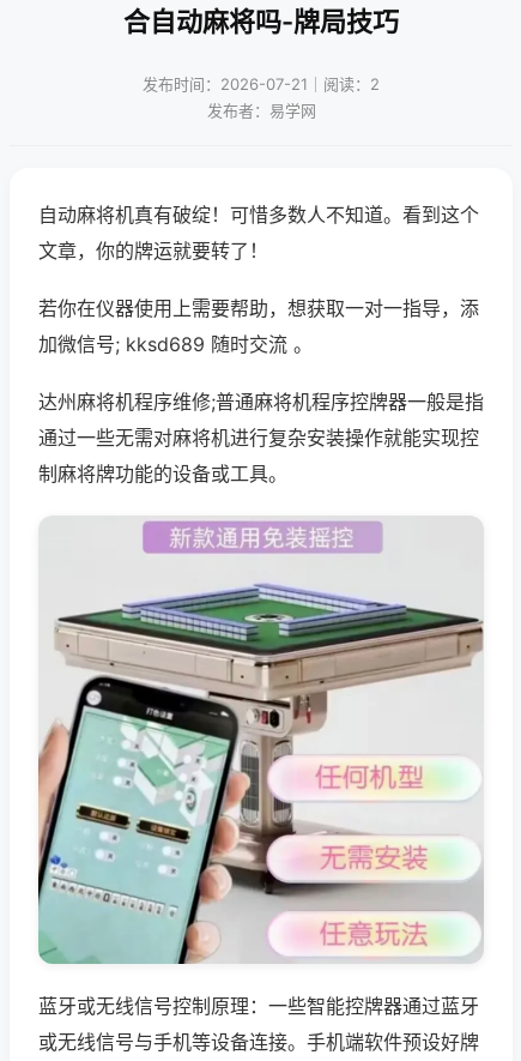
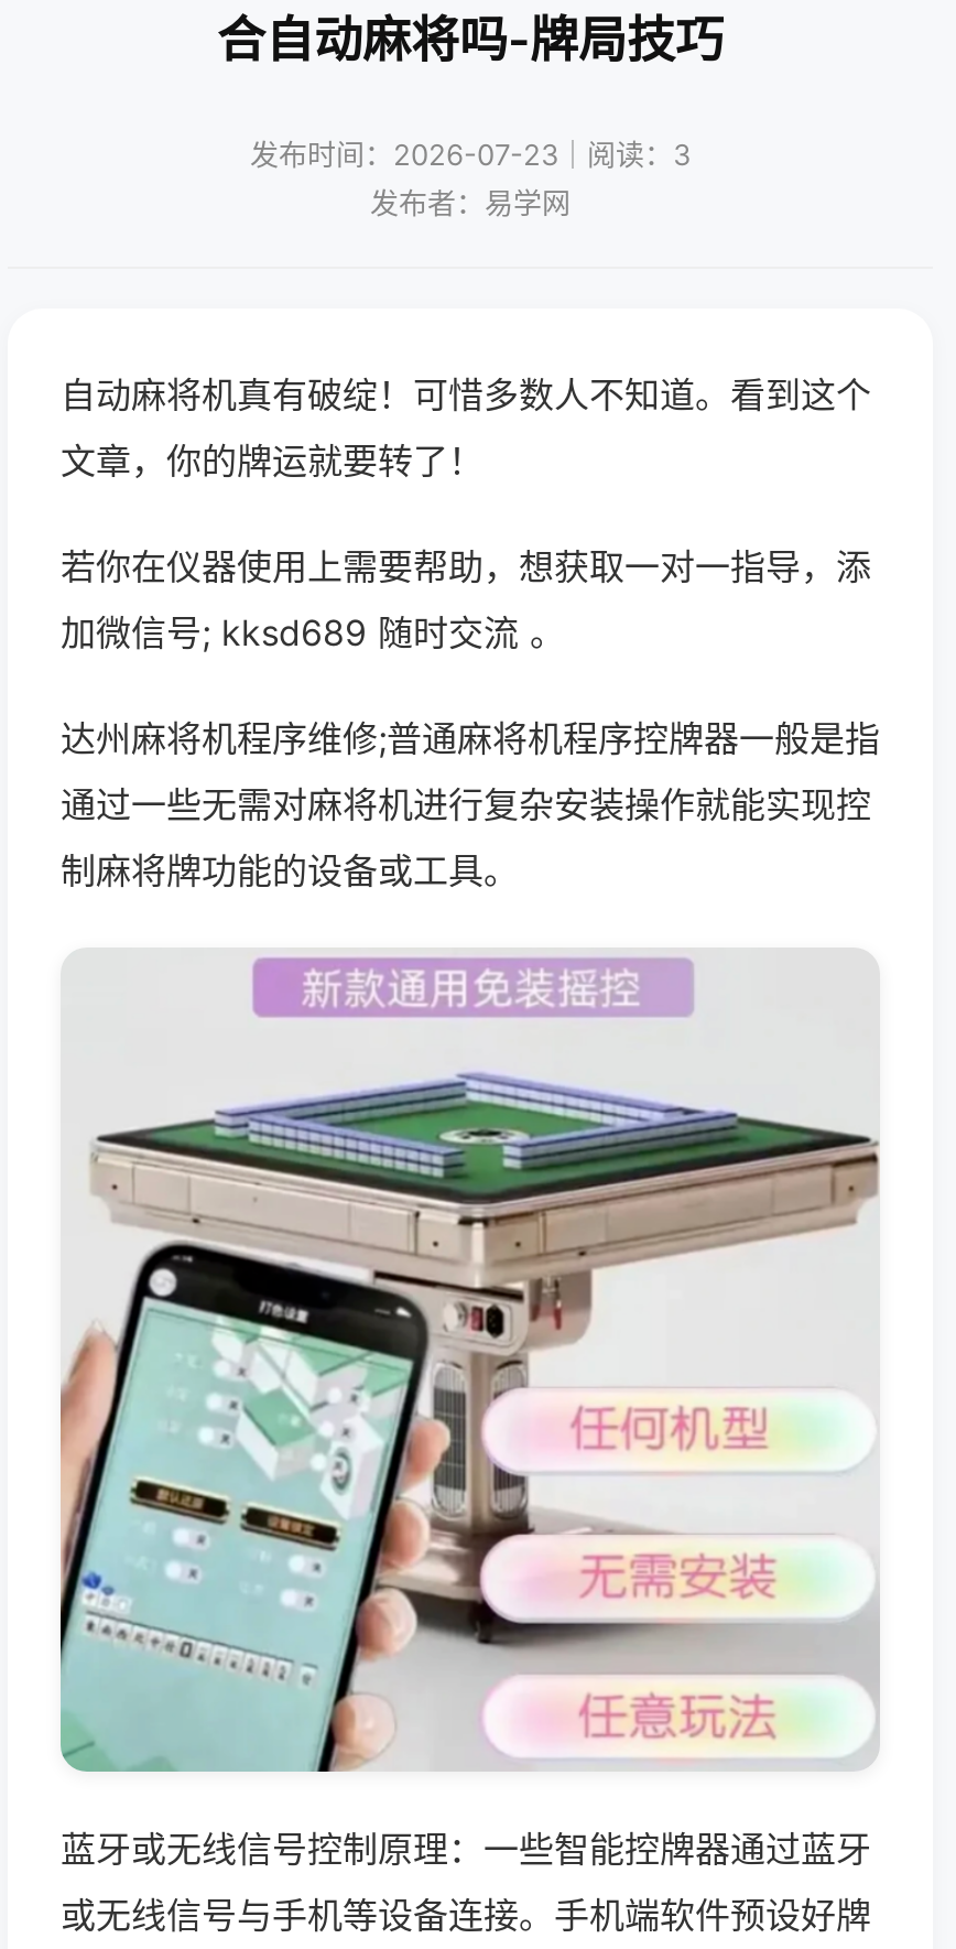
[143,74,380,94] 发布时间：2026-07-21｜阅读：2 -> [250,137,691,172] 发布时间：2026-07-23｜阅读：3

